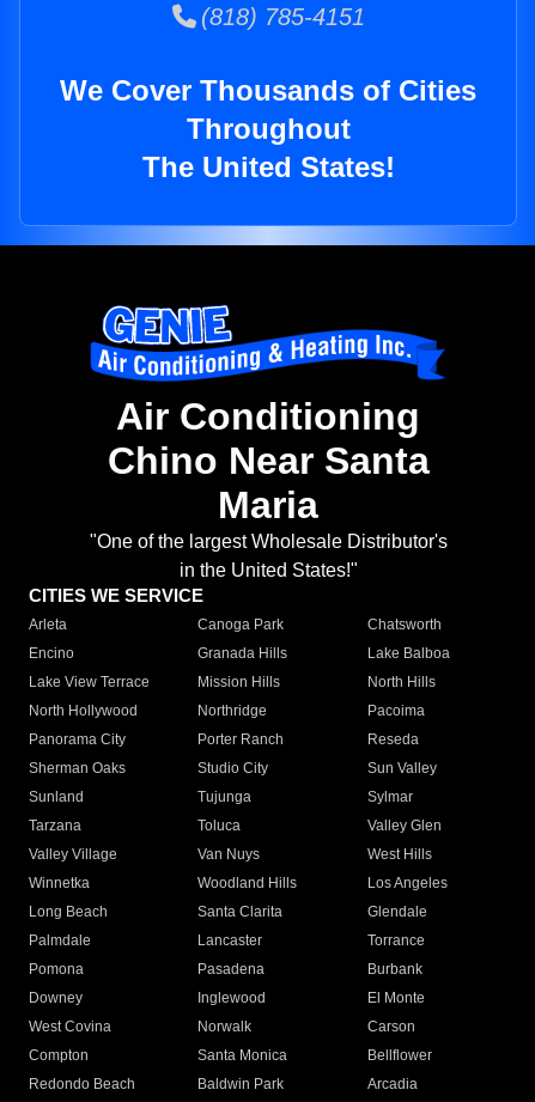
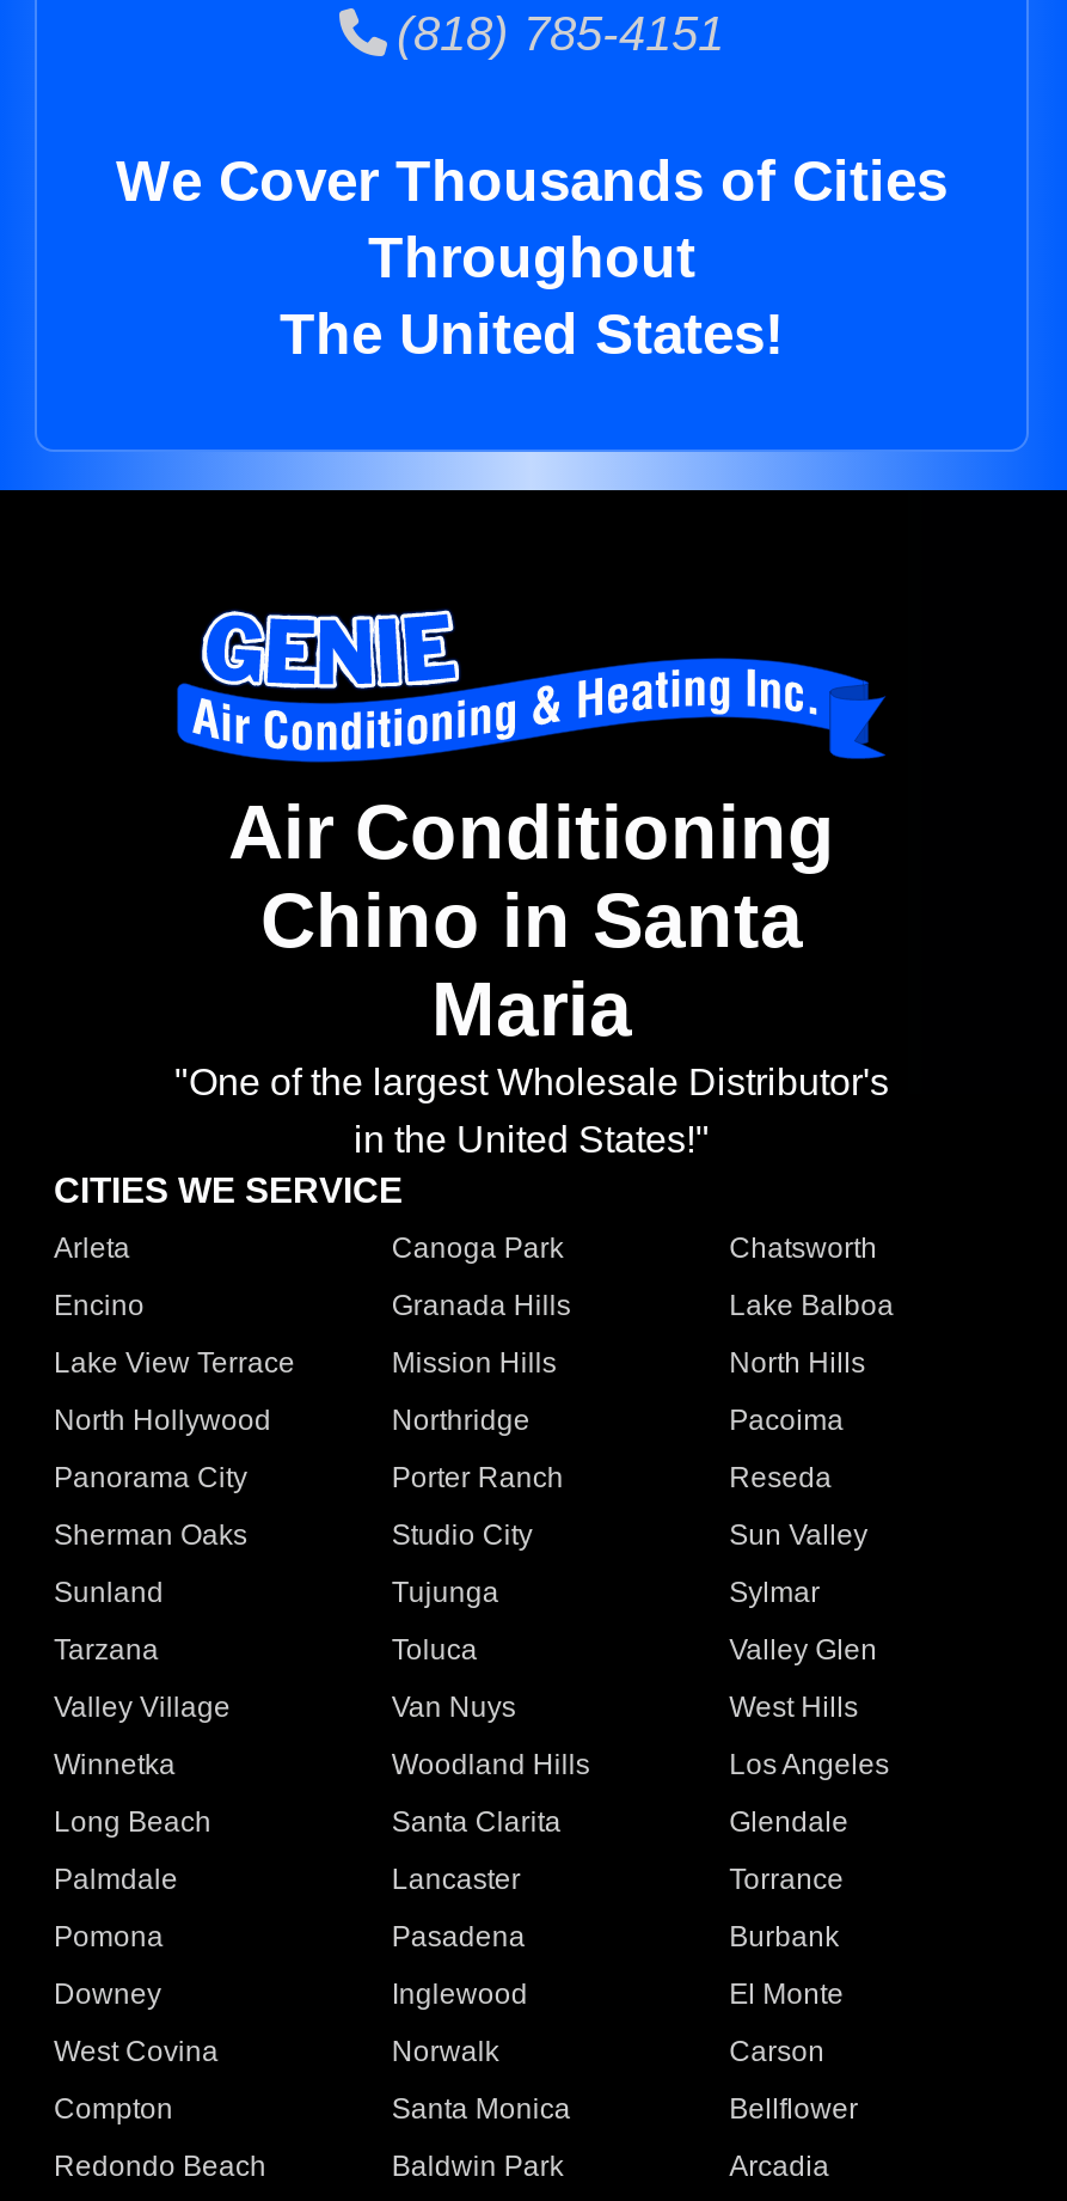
[107,439,429,483] Chino Near Santa -> [260,878,803,964] Chino in Santa

